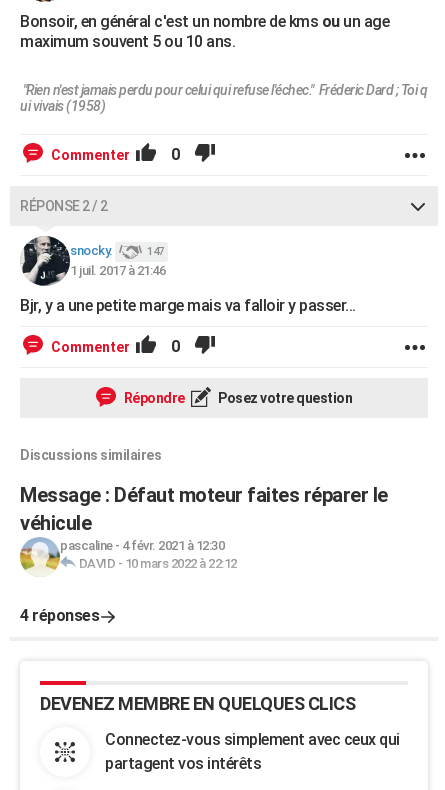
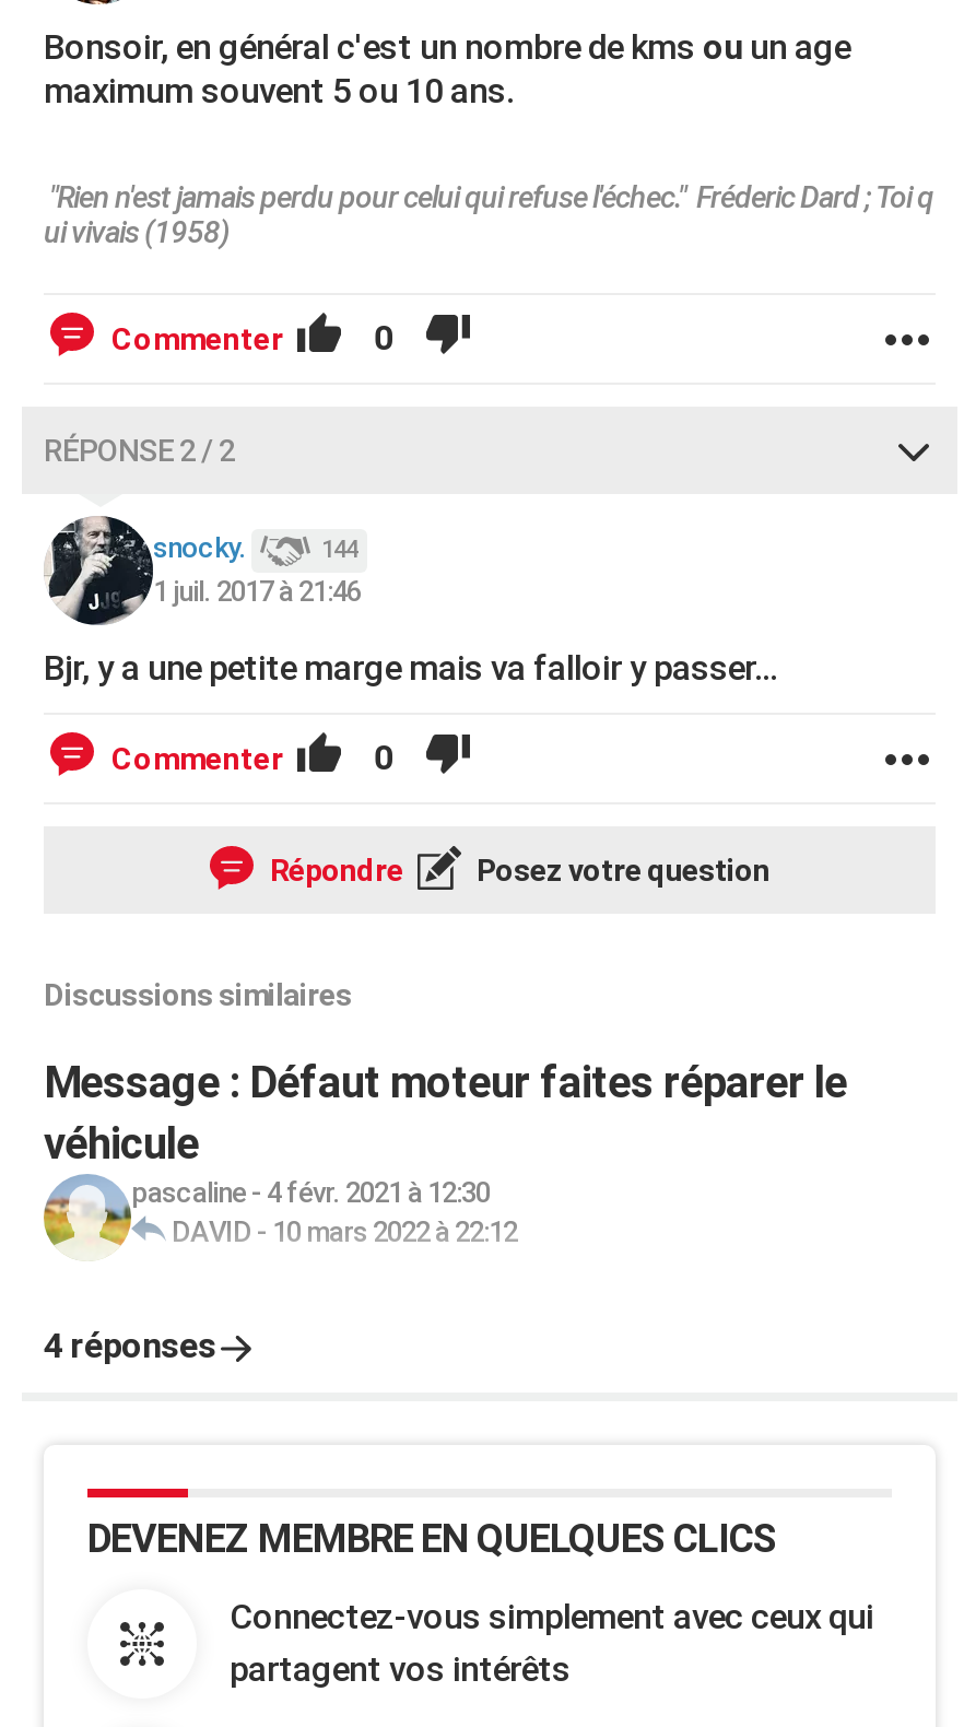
[147,245,163,258] 147 -> [321,535,357,564] 144

